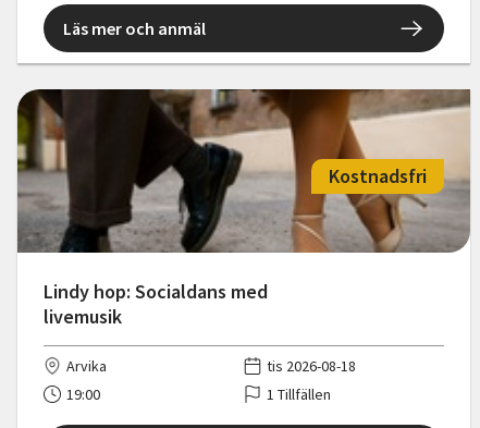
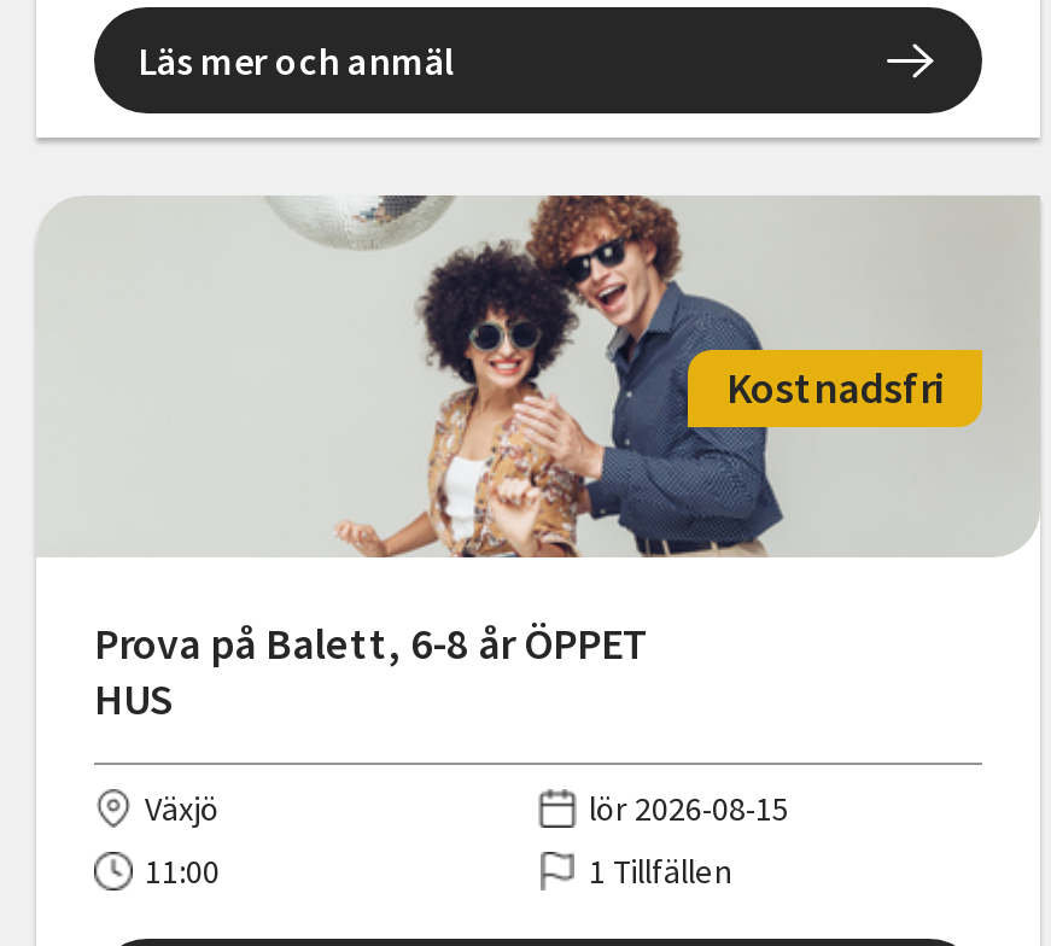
[16,88,470,329] [image] | Lindy hop: Socialdans med | livemusik -> [36,193,1038,726] [image] | Prova på Balett, 6-8 år ÖPPET | HUS
[66,356,356,404] Arvika | tis 2026-08-18 | 19:00 -> [145,786,789,892] Växjö | lör 2026-08-15 | 11:00

